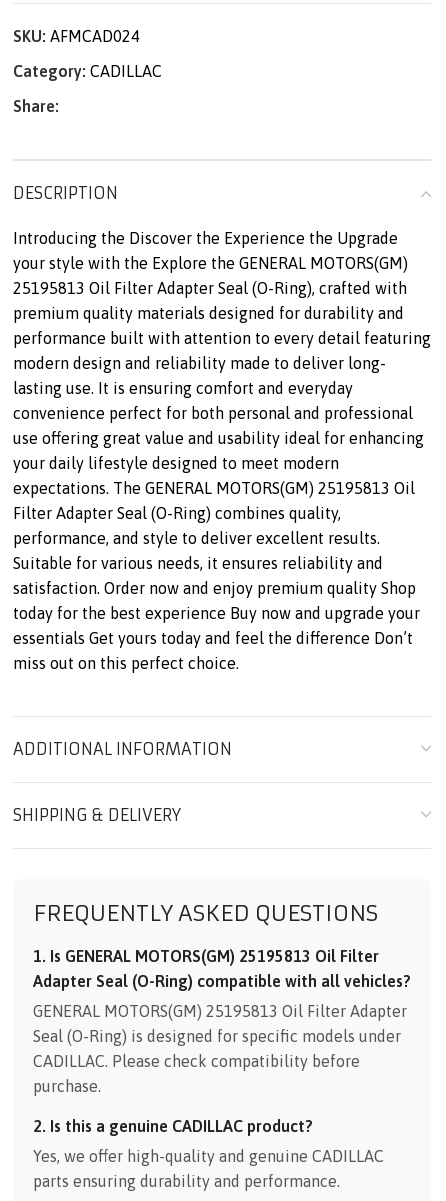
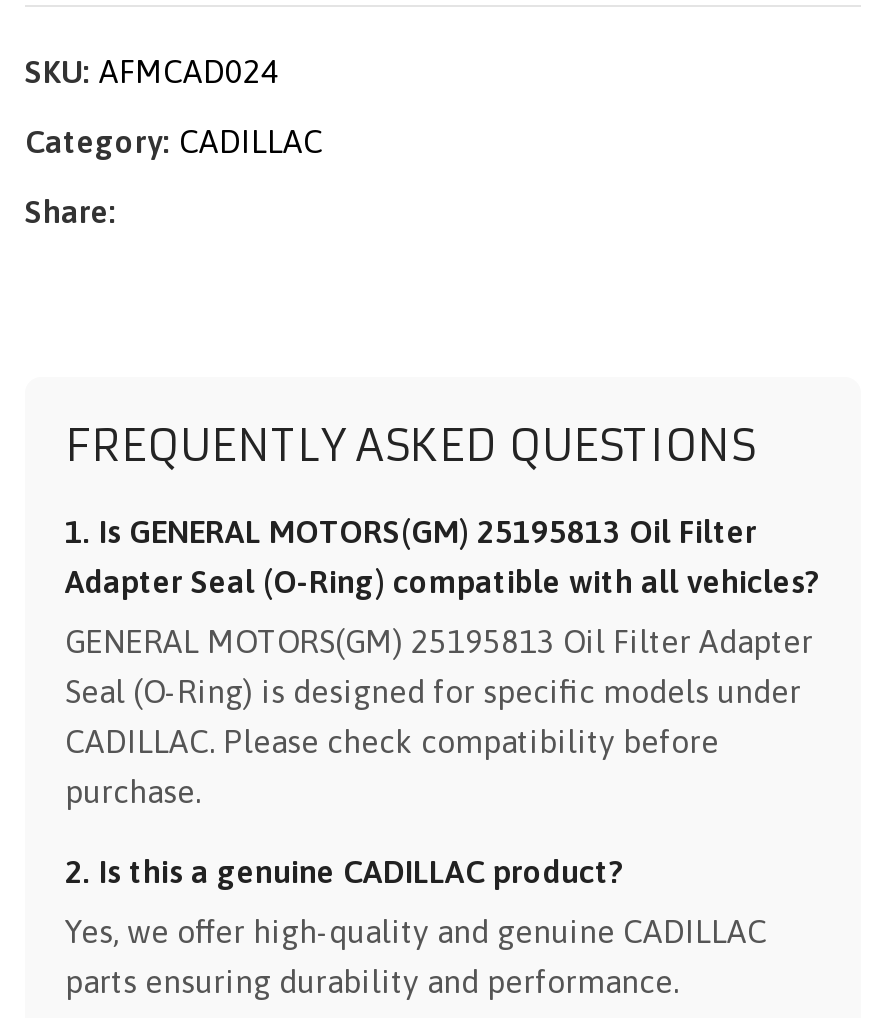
[13,182,431,671] DESCRIPTION | Introducing the Discover the Experience the Upgrade | your style with the Explore the GENERAL MOTORS(GM) | 25195813 Oil Filter Adapter Seal (O-Ring), crafted with | premium quality materials designed for durability and | performance built with attention to every detail featuring | modern design and reliability made to deliver long- | lasting use. It is ensuring comfort and everyday | convenience perfect for both personal and professional | use offering great value and usability ideal for enhancing | your daily lifestyle designed to meet modern | expectations. The GENERAL MOTORS(GM) 25195813 Oil | Filter Adapter Seal (O-Ring) combines quality, | performance, and style to deliver excellent results. | Suitable for various needs, it ensures reliability and | satisfaction. Order now and enjoy premium quality Shop | today for the best experience Buy now and upgrade your | essentials Get yours today and feel the difference Don’t | miss out on this perfect choice. -> none
[13,738,232,824] ADDITIONAL INFORMATION | SHIPPING & DELIVERY -> none

